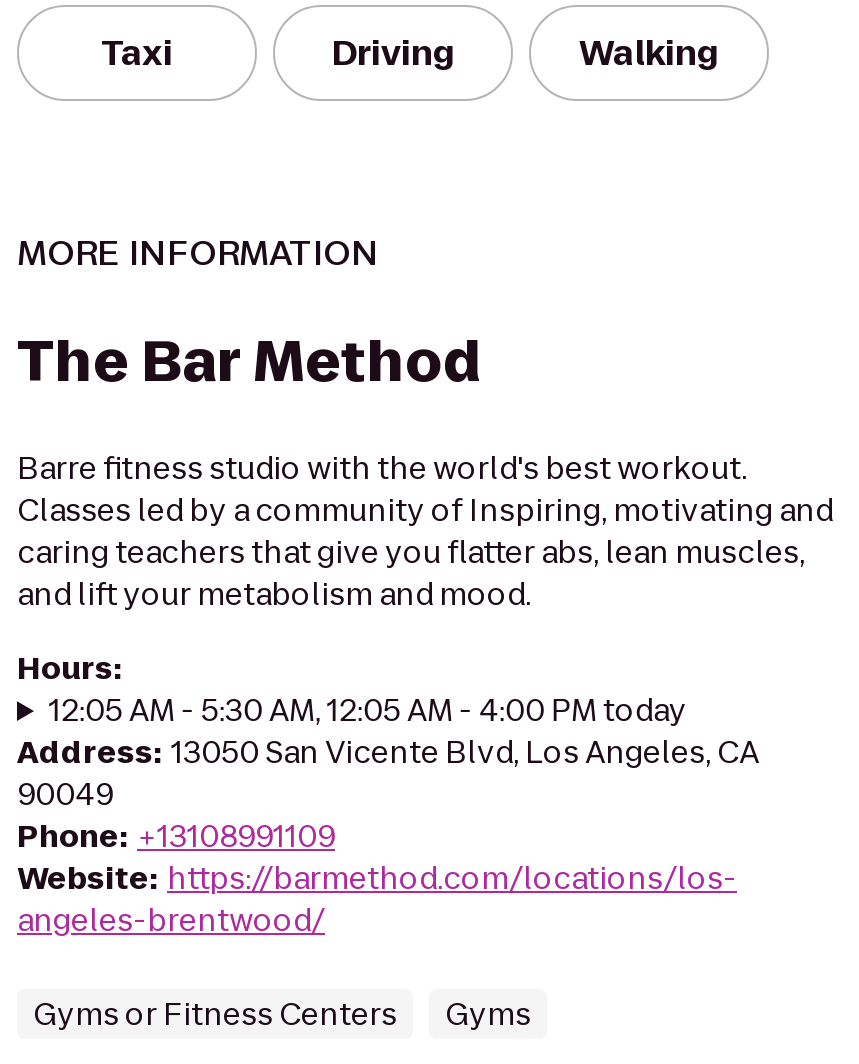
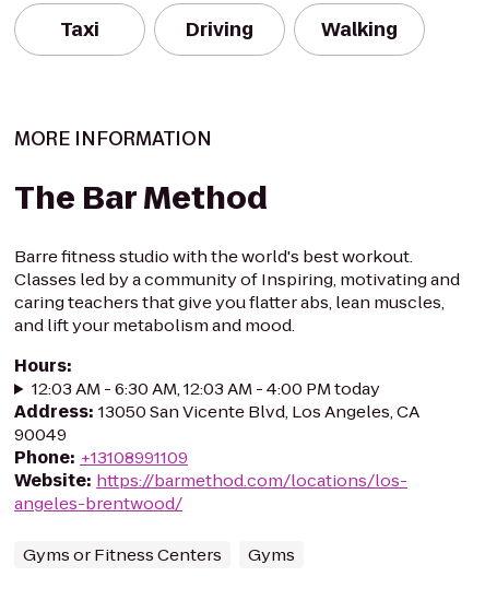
[49,689,687,731] 12:05 AM - 5:30 AM, 12:05 AM - 4:00 PM today -> [32,377,380,400] 12:03 AM - 6:30 AM, 12:03 AM - 4:00 PM today

